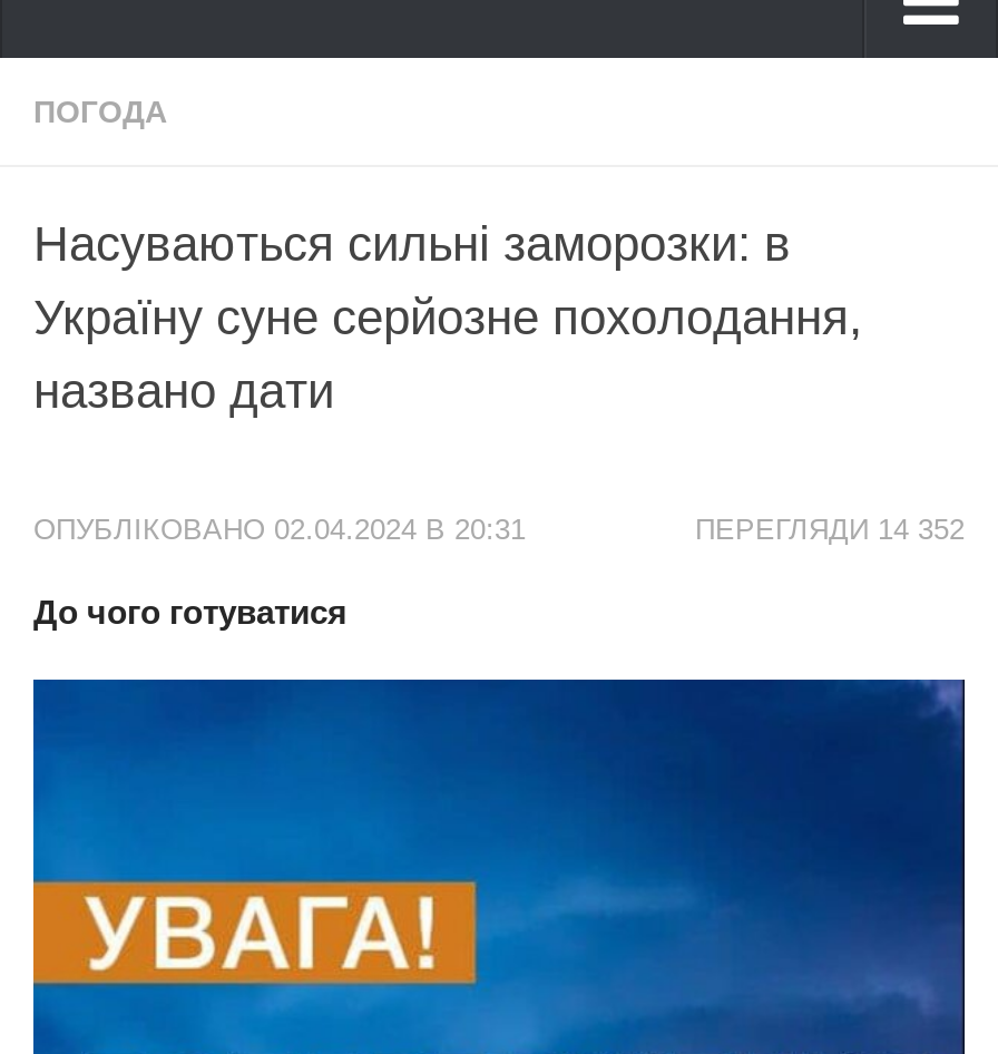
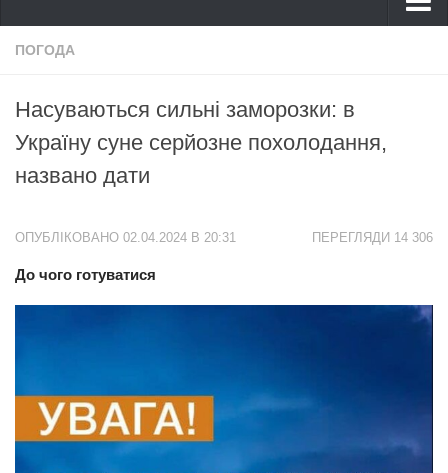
[695,513,965,546] ПЕРЕГЛЯДИ 14 352 -> [312,230,433,245] ПЕРЕГЛЯДИ 14 306

